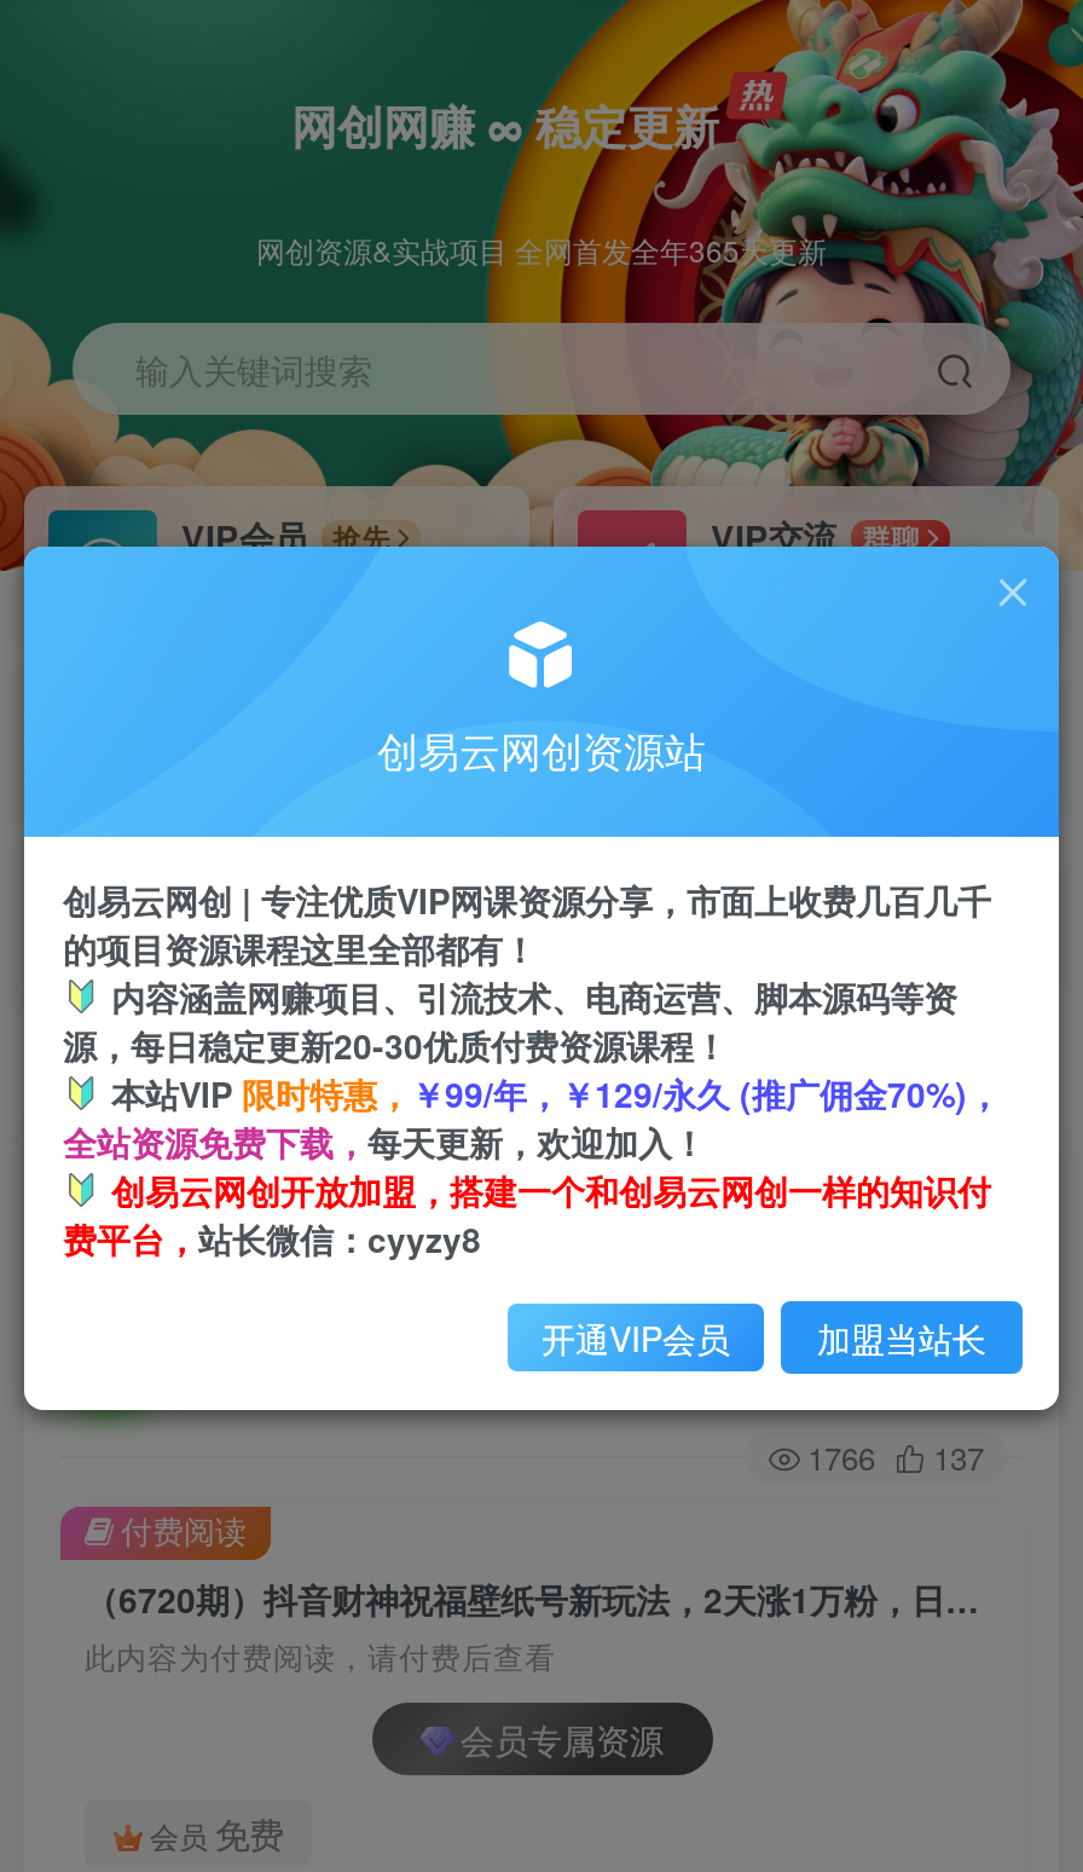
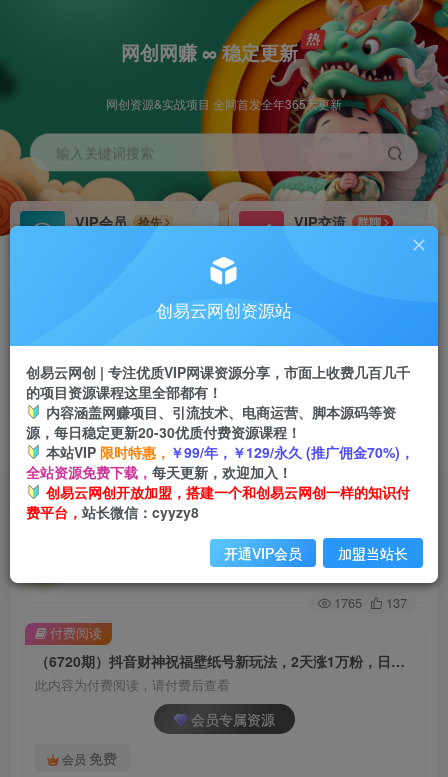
[807,1434,984,1480] 1766 137 -> [334,593,407,612] 1765 137

